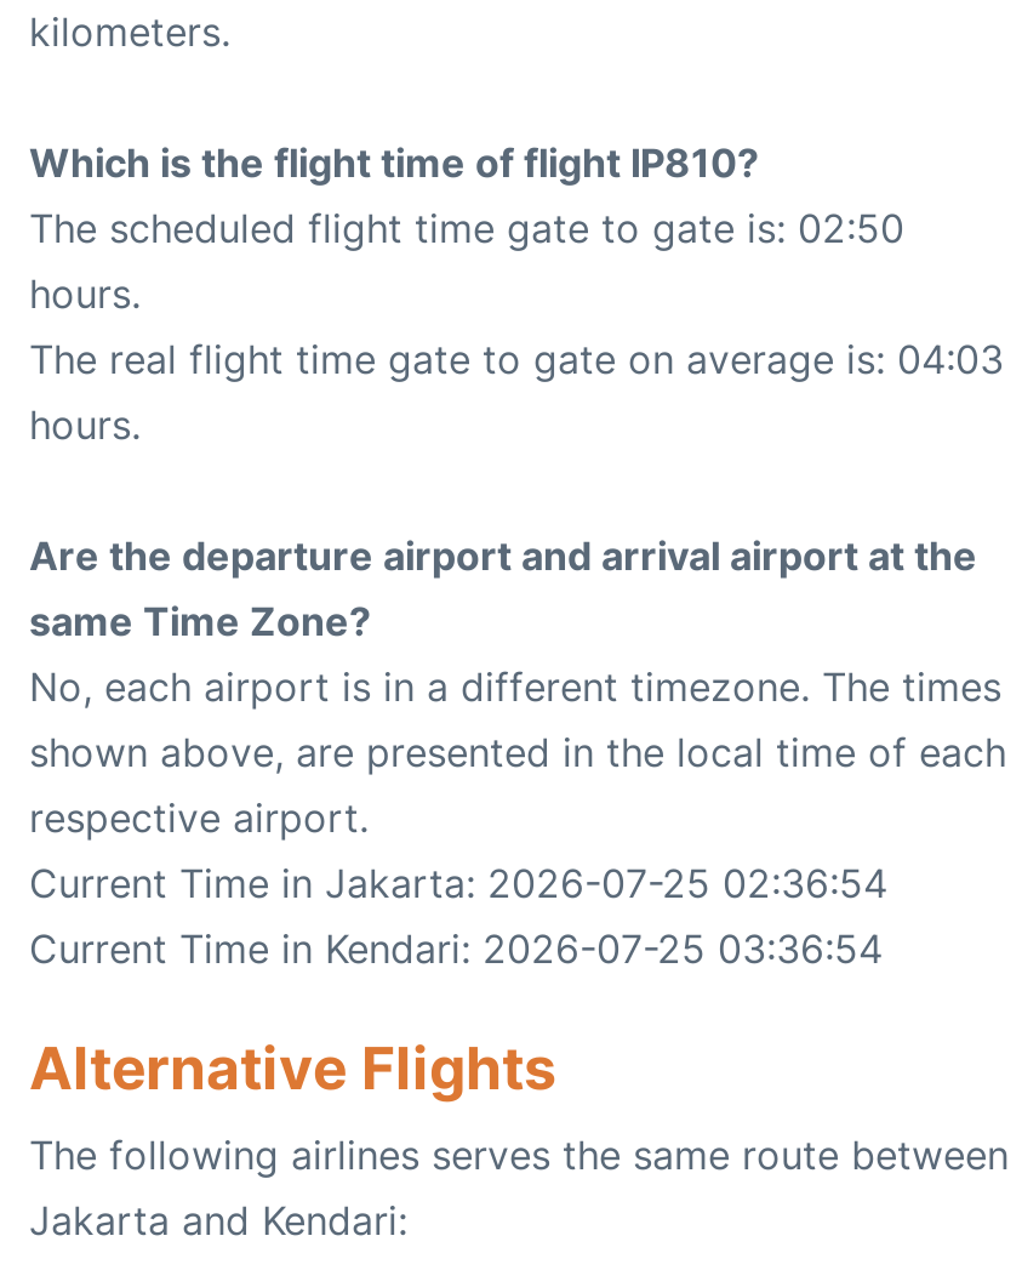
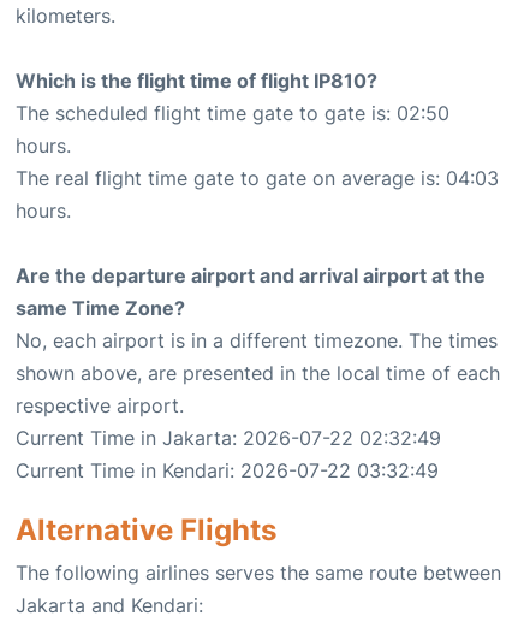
[29,860,887,908] Current Time in Jakarta: 2026-07-25 02:36:54 -> [16,426,441,450] Current Time in Jakarta: 2026-07-22 02:32:49
[29,925,883,974] Current Time in Kendari: 2026-07-25 03:36:54 -> [16,459,439,483] Current Time in Kendari: 2026-07-22 03:32:49

